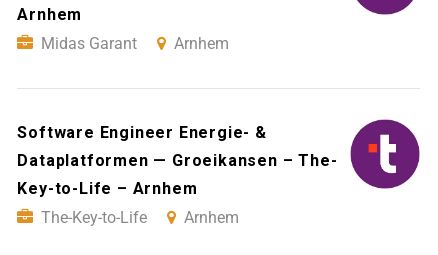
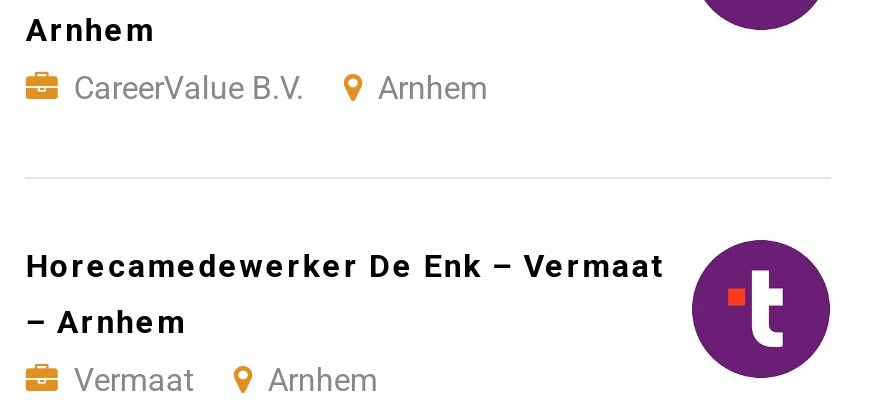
[41,34,137,53] Midas Garant -> [74,68,304,106] CareerValue B.V.
[17,123,337,227] Software Engineer Energie- & | Dataplatformen — Groeikansen – The- | Key-to-Life – Arnhem | The-Key-to-Life -> [26,246,665,398] Horecamedewerker De Enk – Vermaat | – Arnhem | Vermaat

